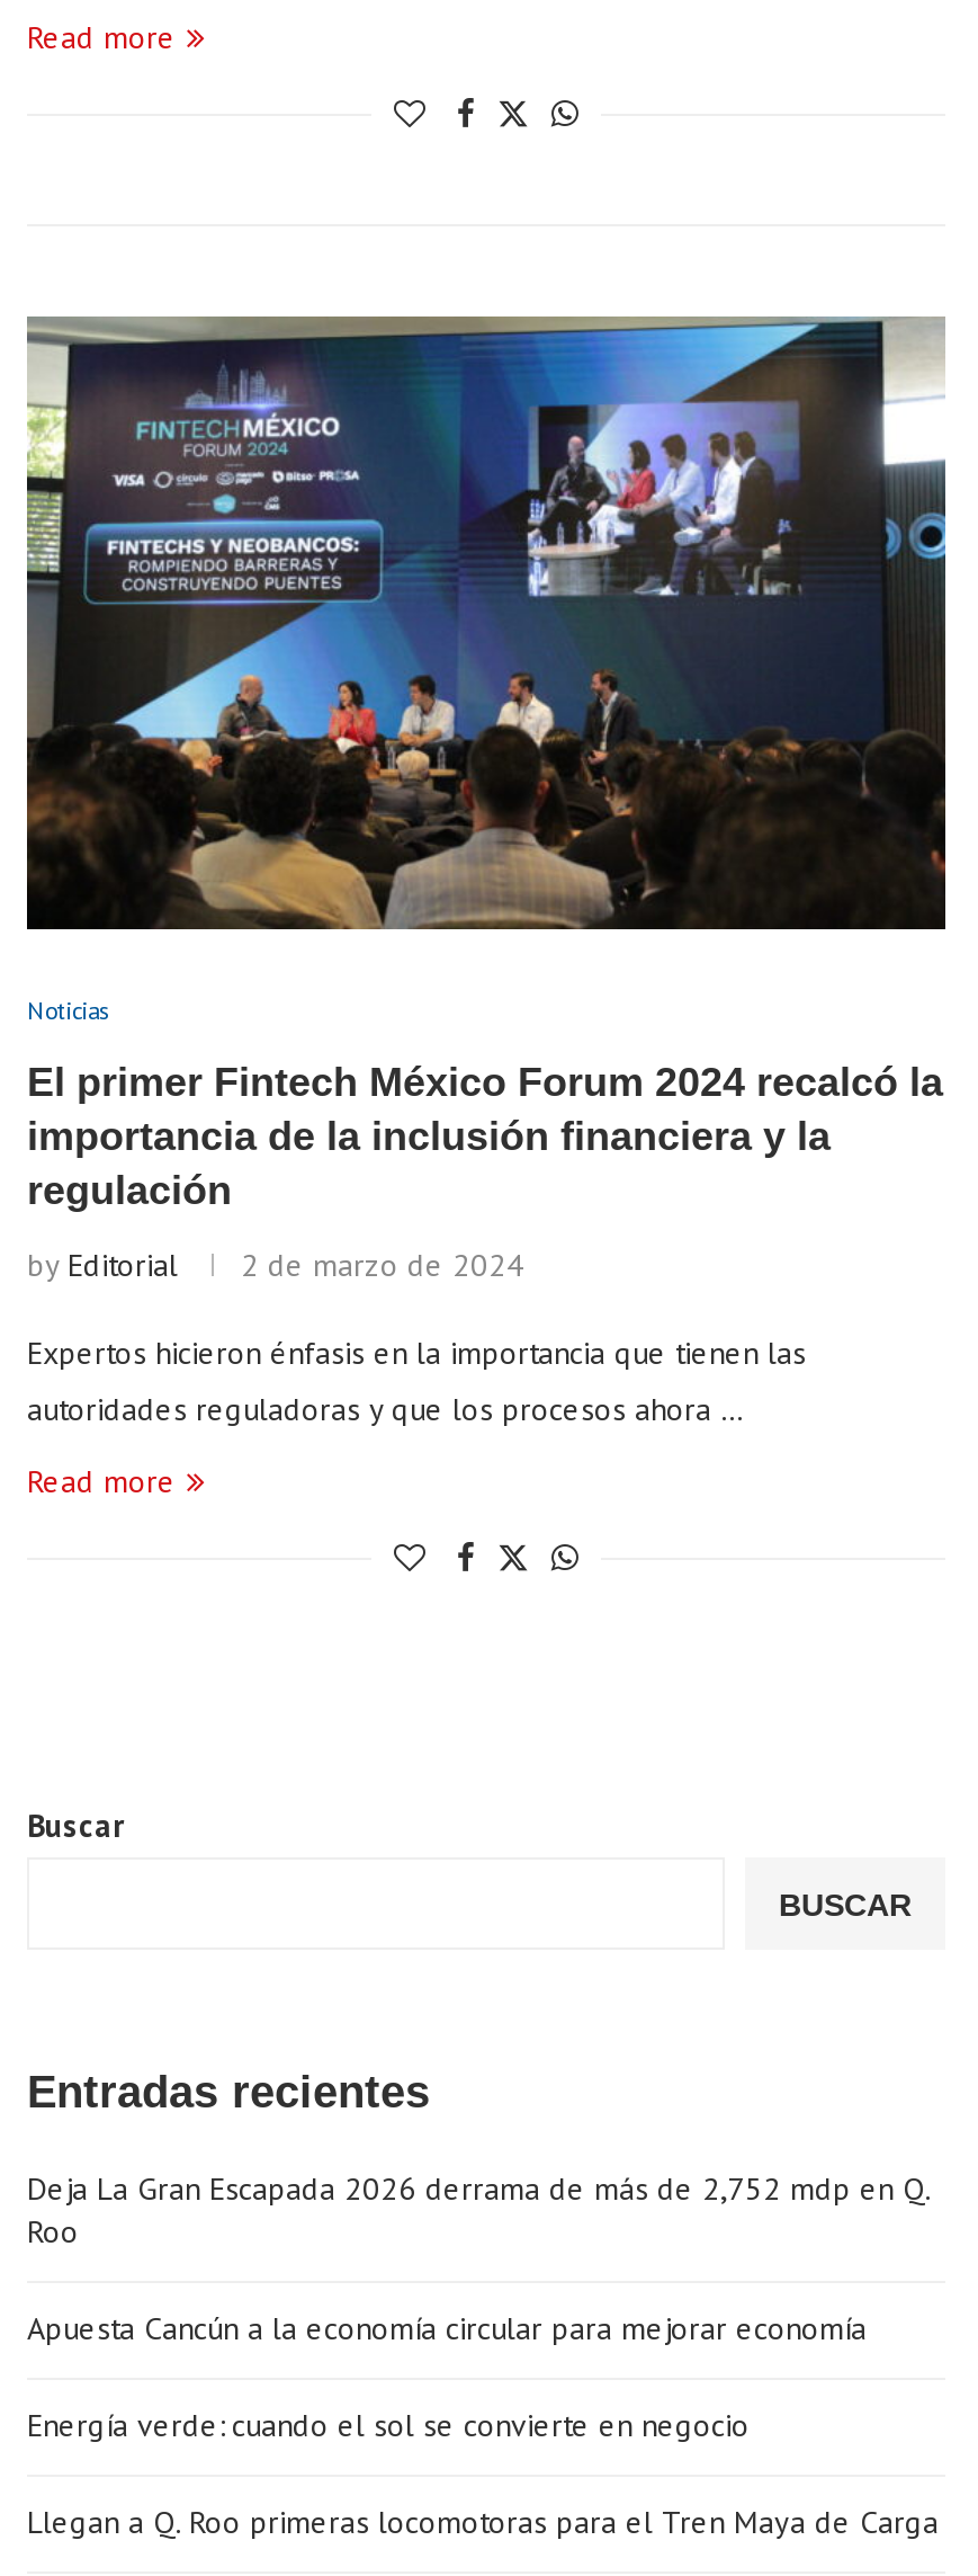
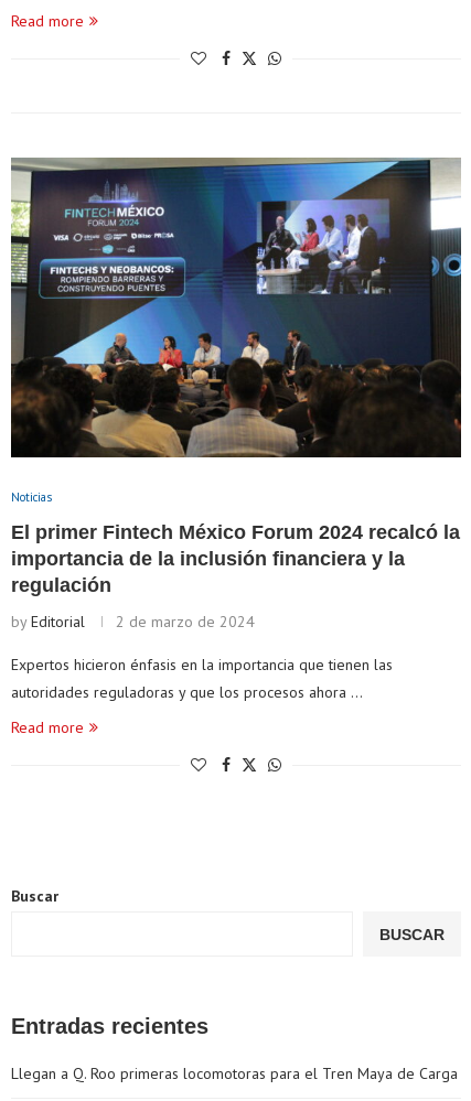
[27,2169,930,2446] Deja La Gran Escapada 2026 derrama de más de 2,752 mdp en Q. | Roo | Apuesta Cancún a la economía circular para mejorar economía | Energía verde: cuando el sol se convierte en negocio -> none

